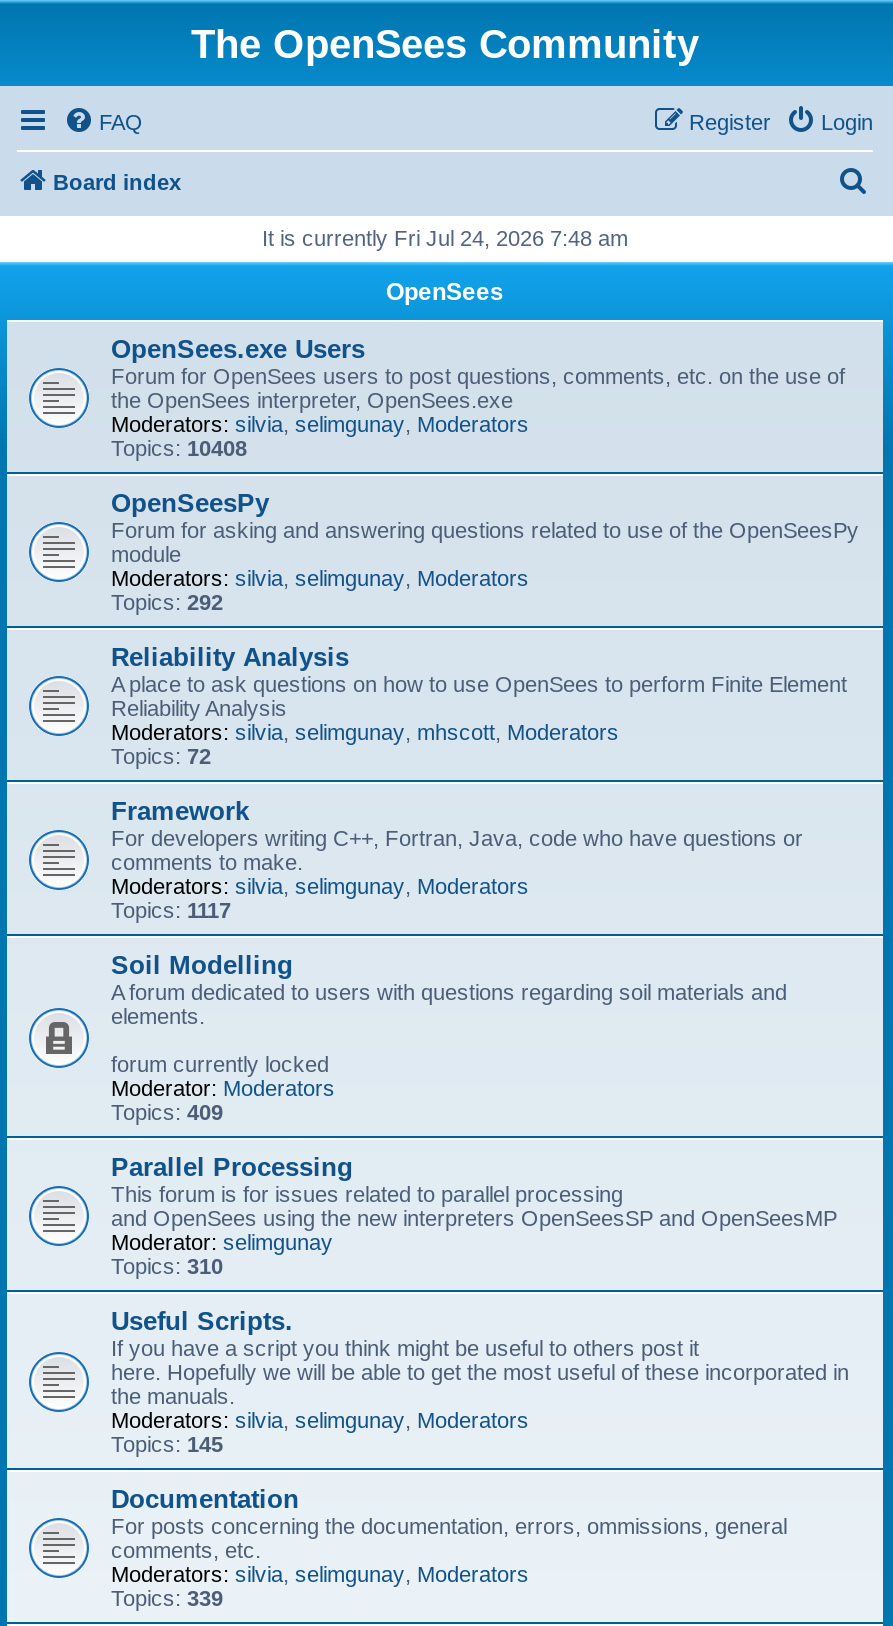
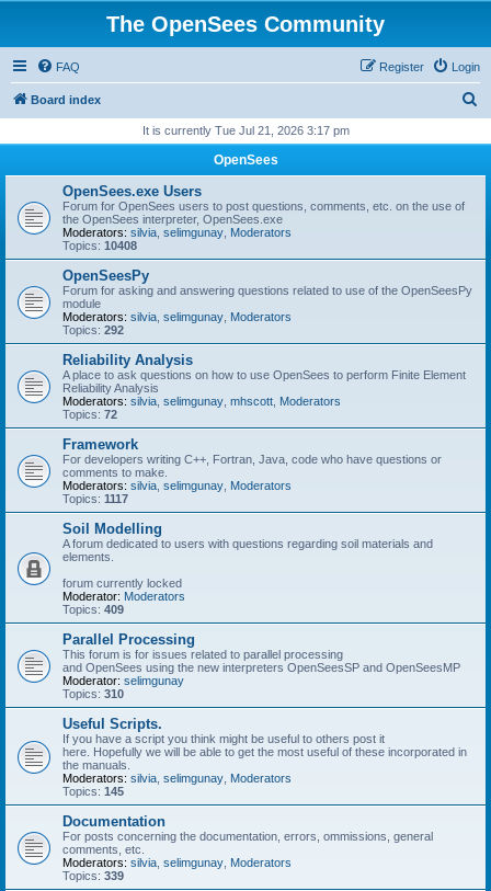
[262,226,628,250] It is currently Fri Jul 24, 2026 7:48 am -> [142,124,349,137] It is currently Tue Jul 21, 2026 3:17 pm

